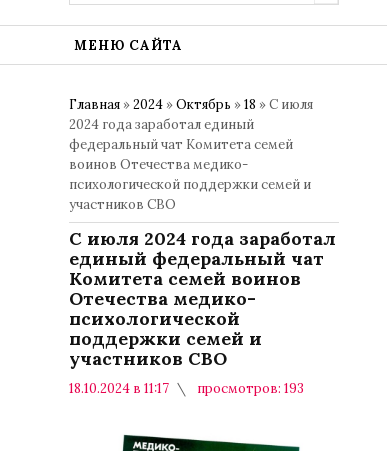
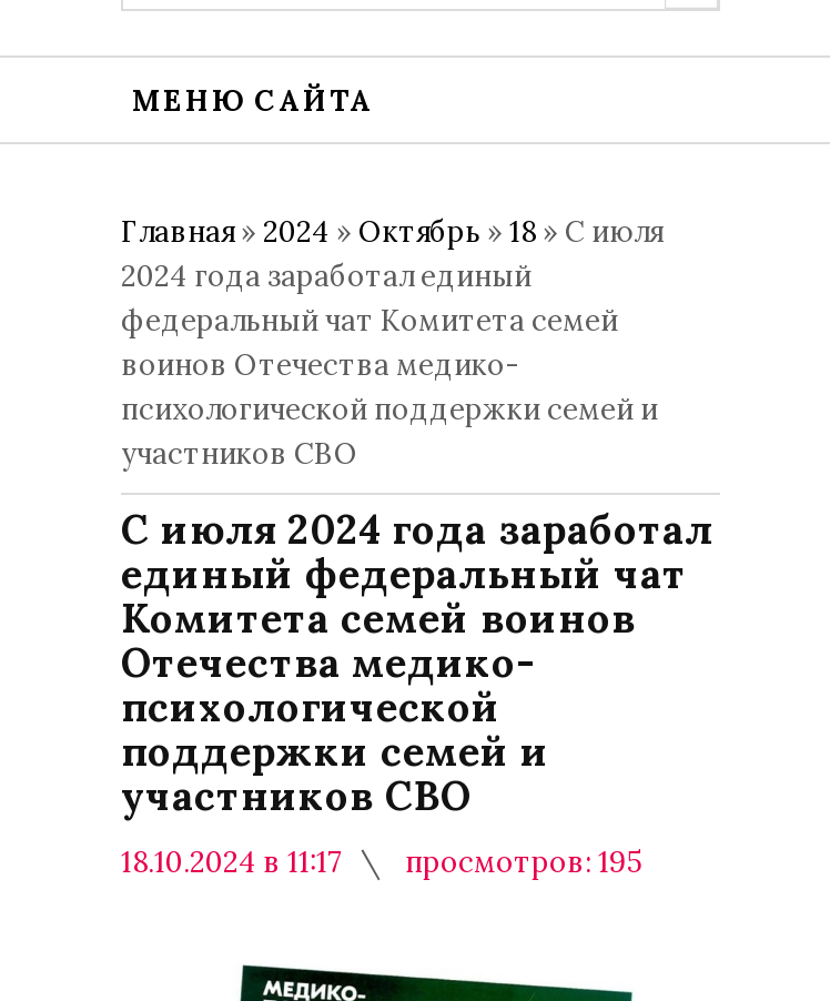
[69,380,304,397] 18.10.2024 в 11:17 просмотров: 193 -> [121,843,642,881] 18.10.2024 в 11:17 просмотров: 195

